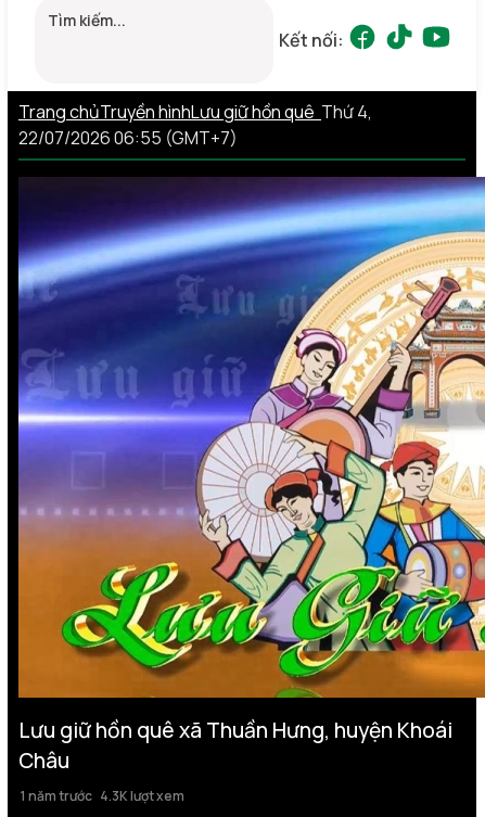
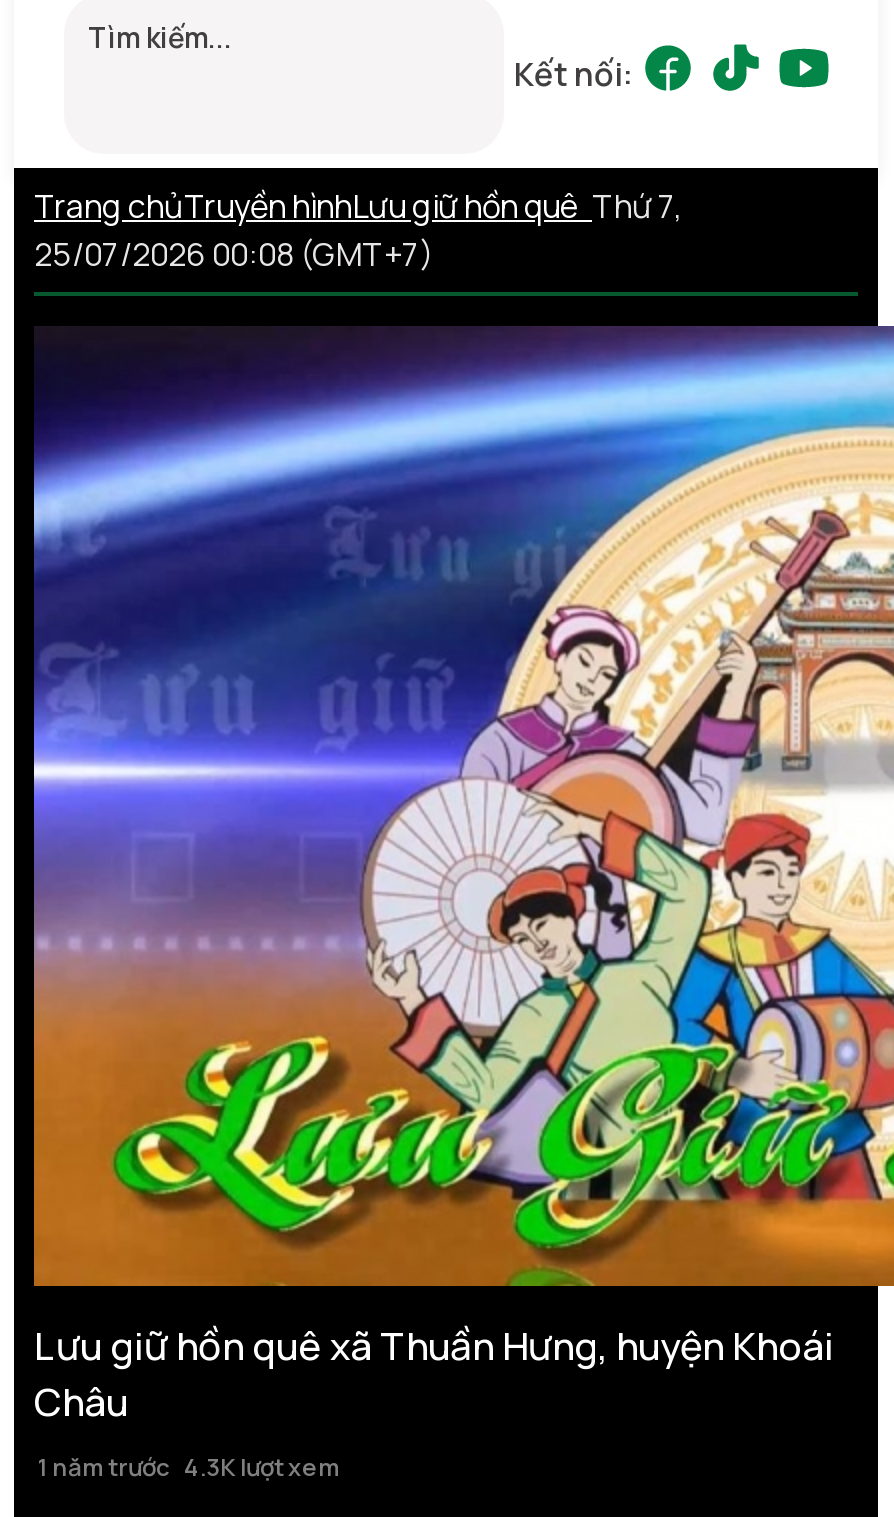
[18,100,372,123] Trang chủTruyền hìnhLưu giữ hồn quê Thứ 4, -> [34,184,682,228] Trang chủTruyền hìnhLưu giữ hồn quê Thứ 7,
[18,126,238,150] 22/07/2026 06:55 (GMT+7) -> [34,232,434,276] 25/07/2026 00:08 (GMT+7)

